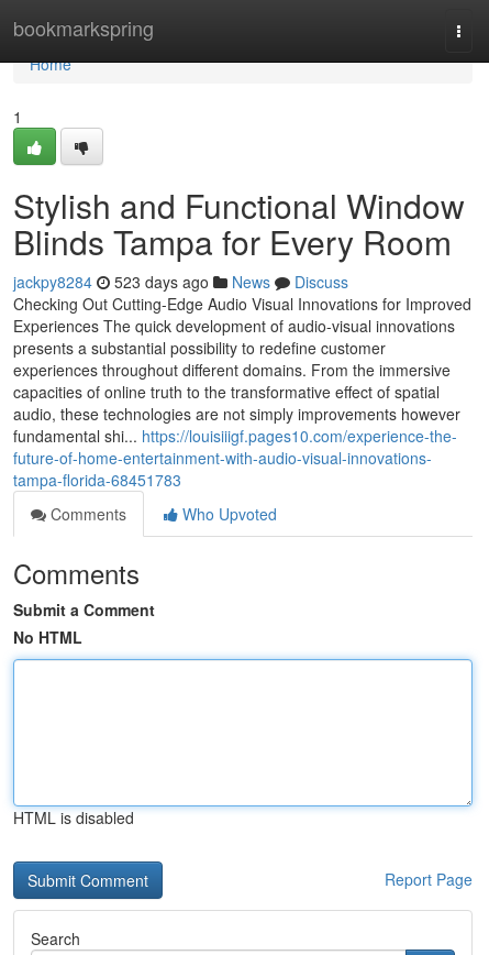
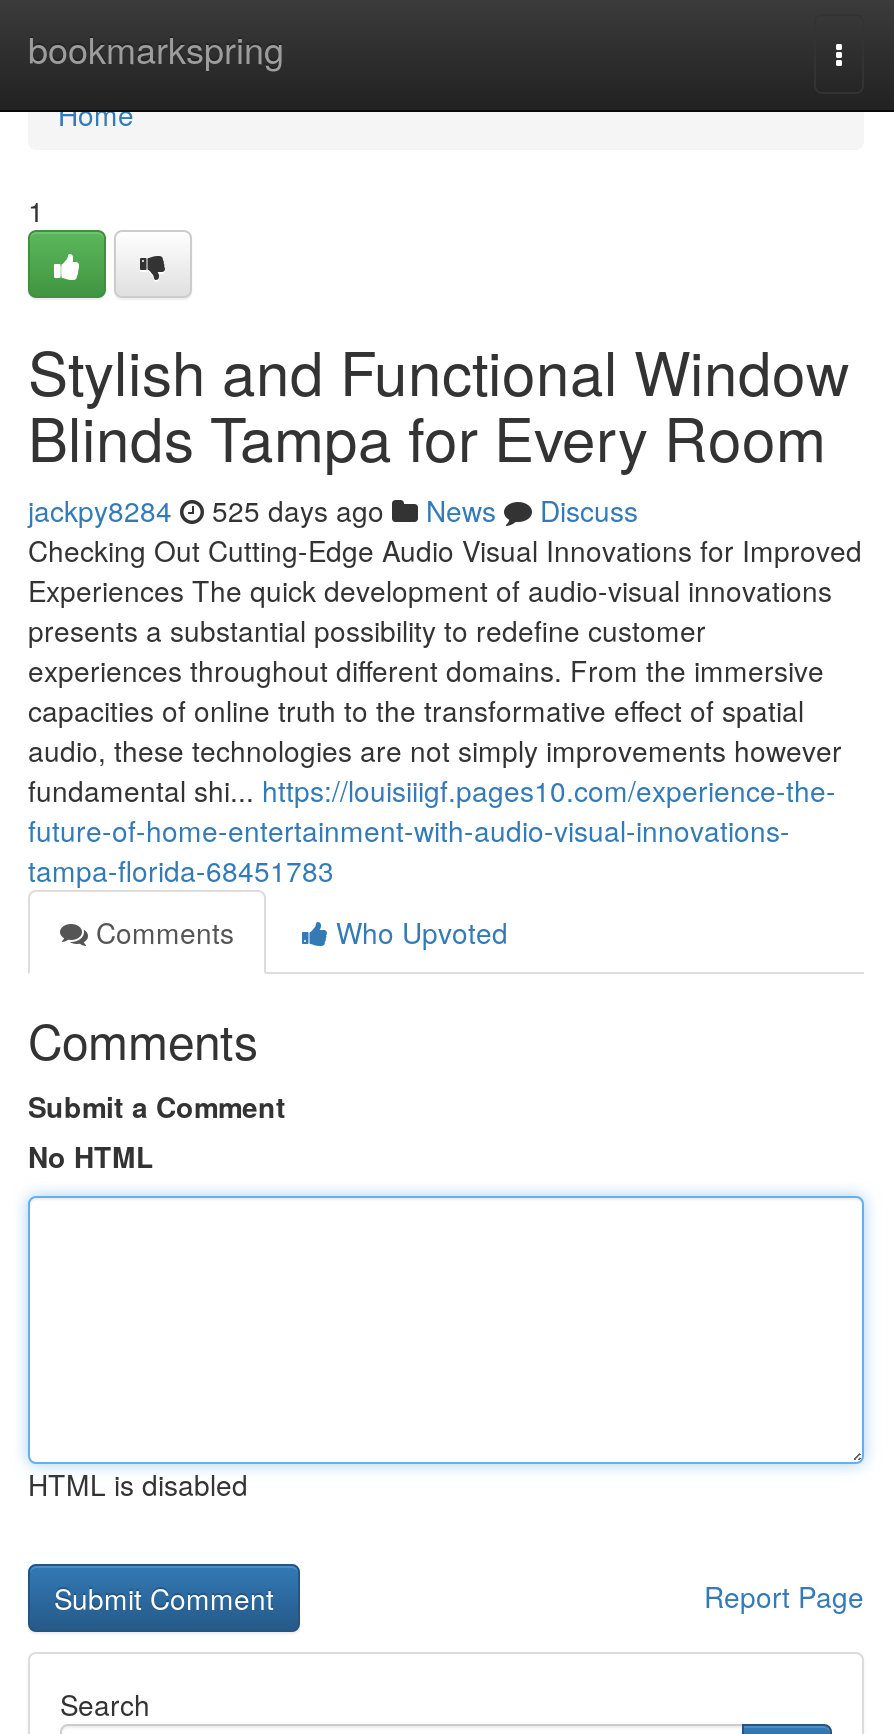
[13,271,348,293] jackpy8284 523 days ago News Discuss -> [28,490,638,530] jackpy8284 525 days ago News Discuss

